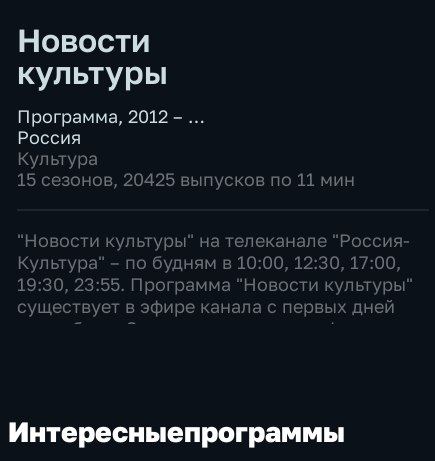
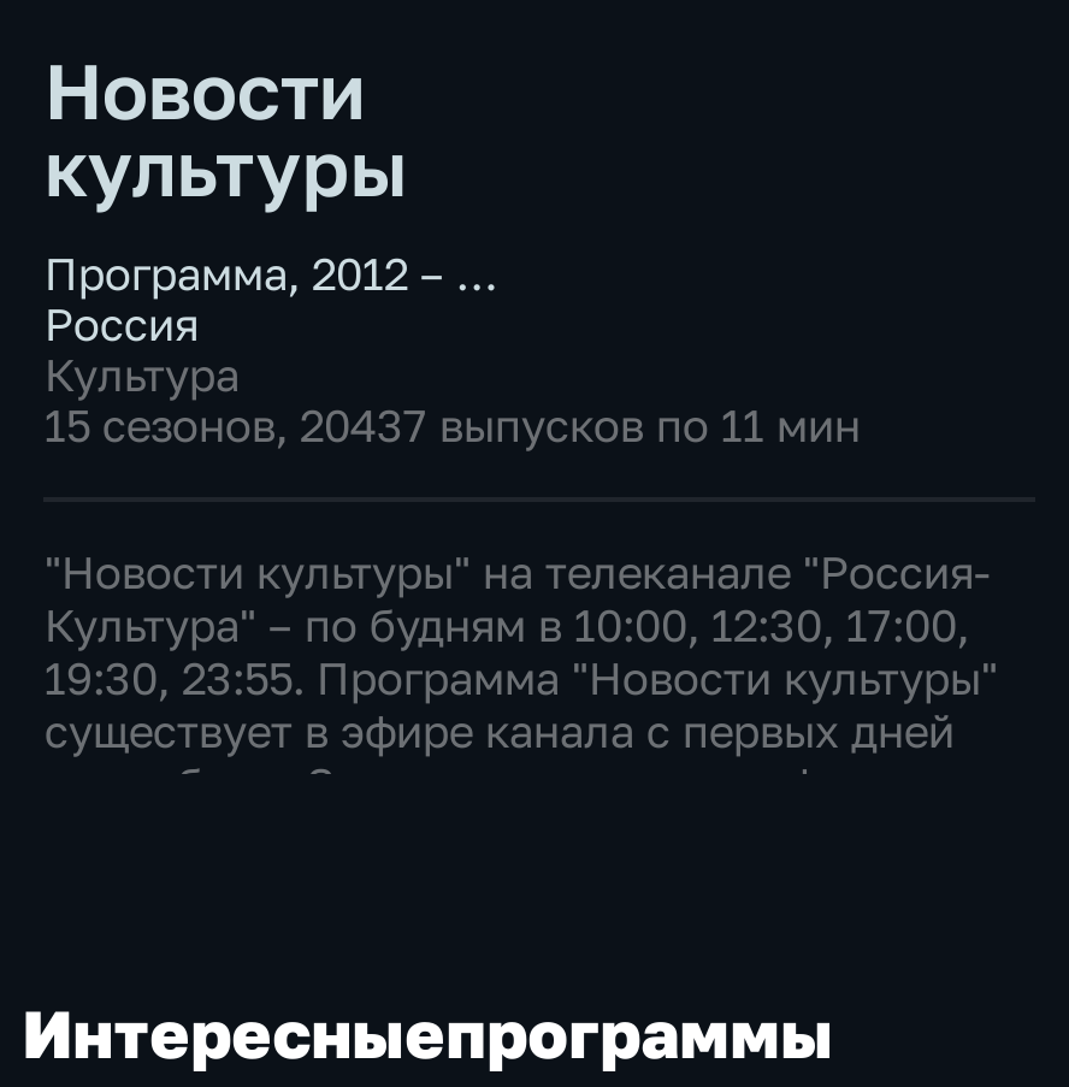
[17,168,355,190] 15 сезонов, 20425 выпусков по 11 мин -> [44,399,860,452] 15 сезонов, 20437 выпусков по 11 мин

